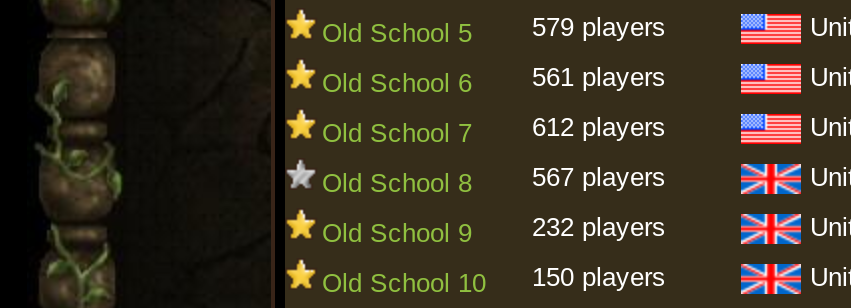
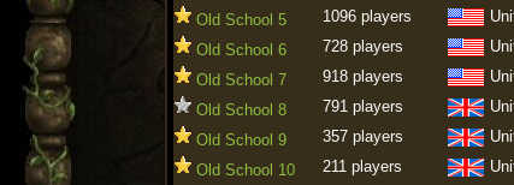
[322,12,666,48] Old School 5 579 players -> [196,7,411,29] Old School 5 1096 players
[322,62,666,98] Old School 6 561 players -> [196,37,403,59] Old School 6 728 players
[322,112,666,148] Old School 7 612 players -> [196,67,403,89] Old School 7 918 players
[322,162,666,198] Old School 8 567 players -> [196,97,403,119] Old School 8 791 players
[322,212,666,248] Old School 9 232 players -> [196,127,403,149] Old School 9 357 players
[322,262,666,298] Old School 10 150 players -> [196,157,401,179] Old School 10 211 players

